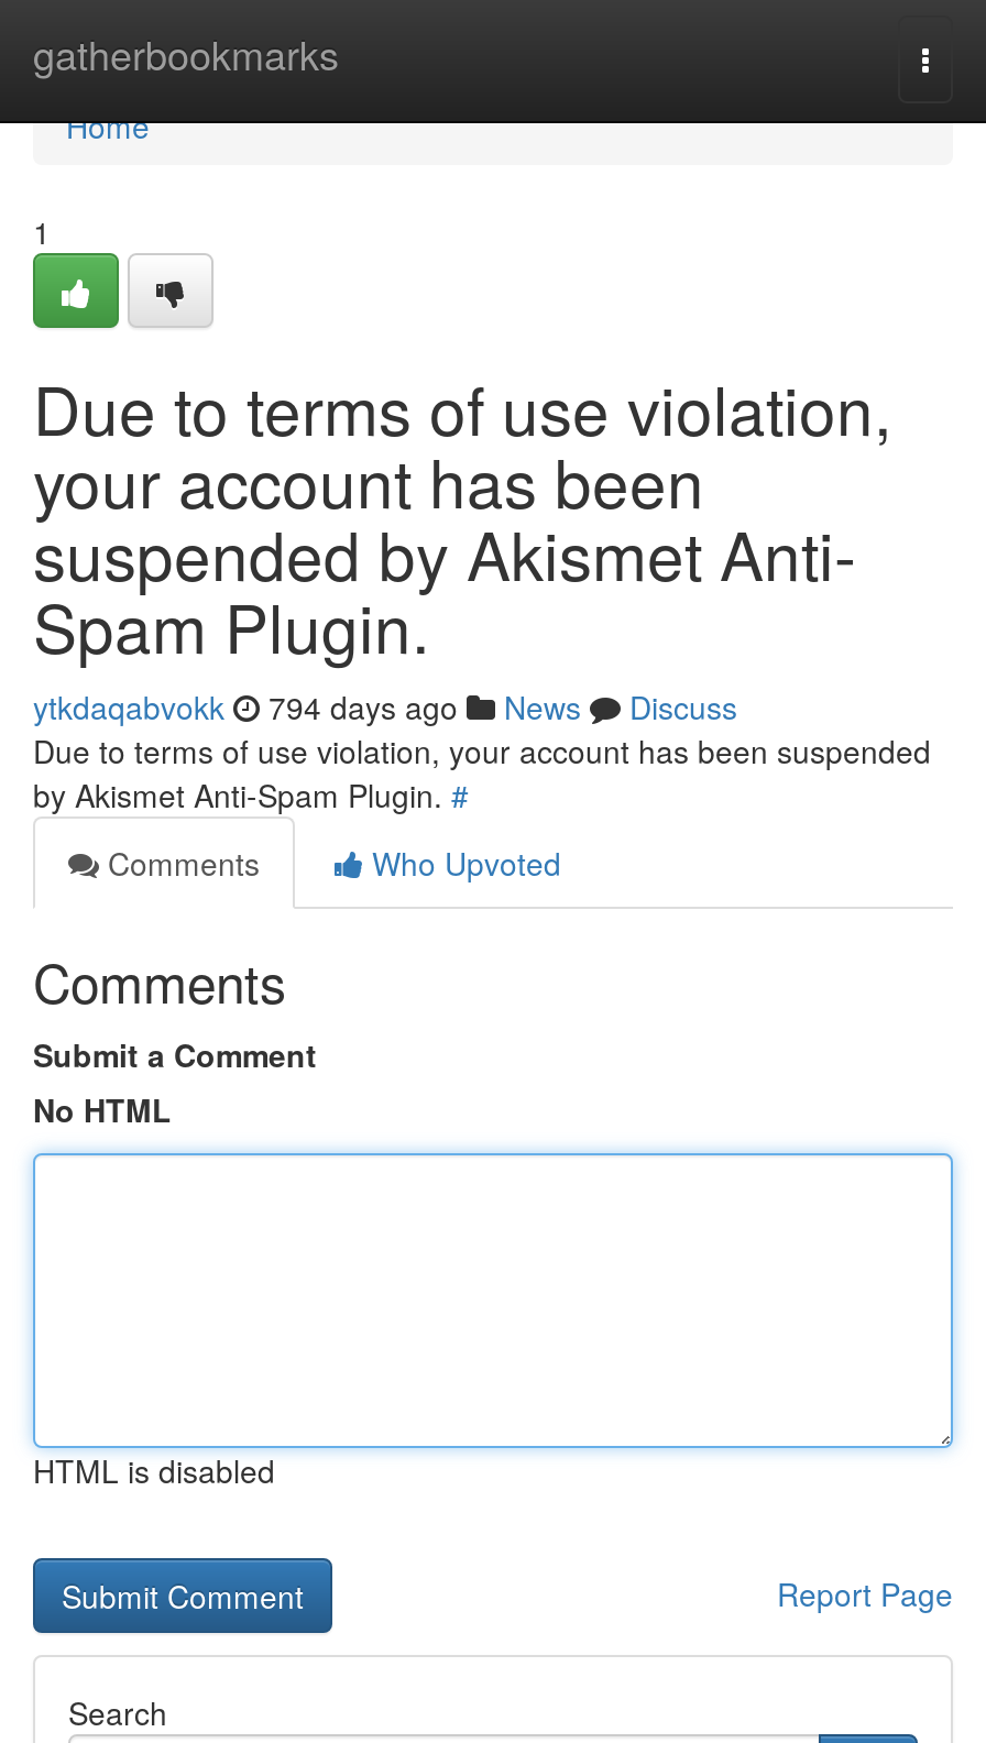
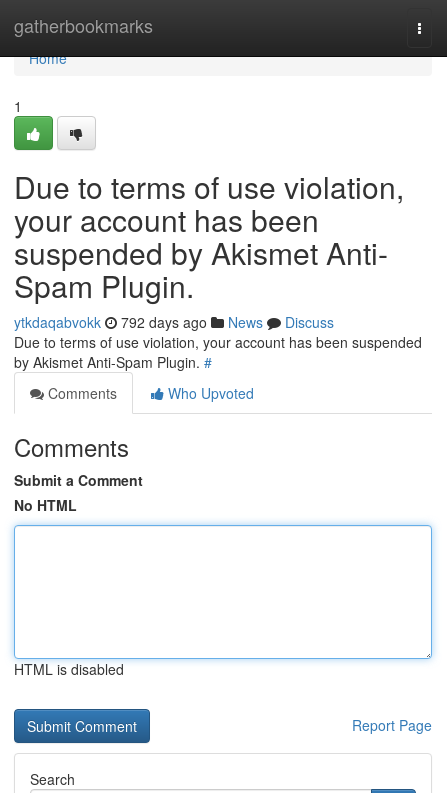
[33,684,737,728] ytkdaqabvokk 794 days ago News Discuss -> [14,312,334,332] ytkdaqabvokk 792 days ago News Discuss

